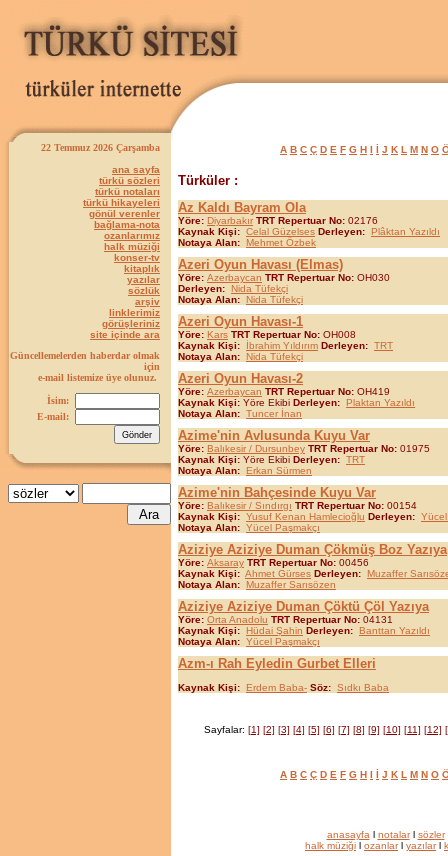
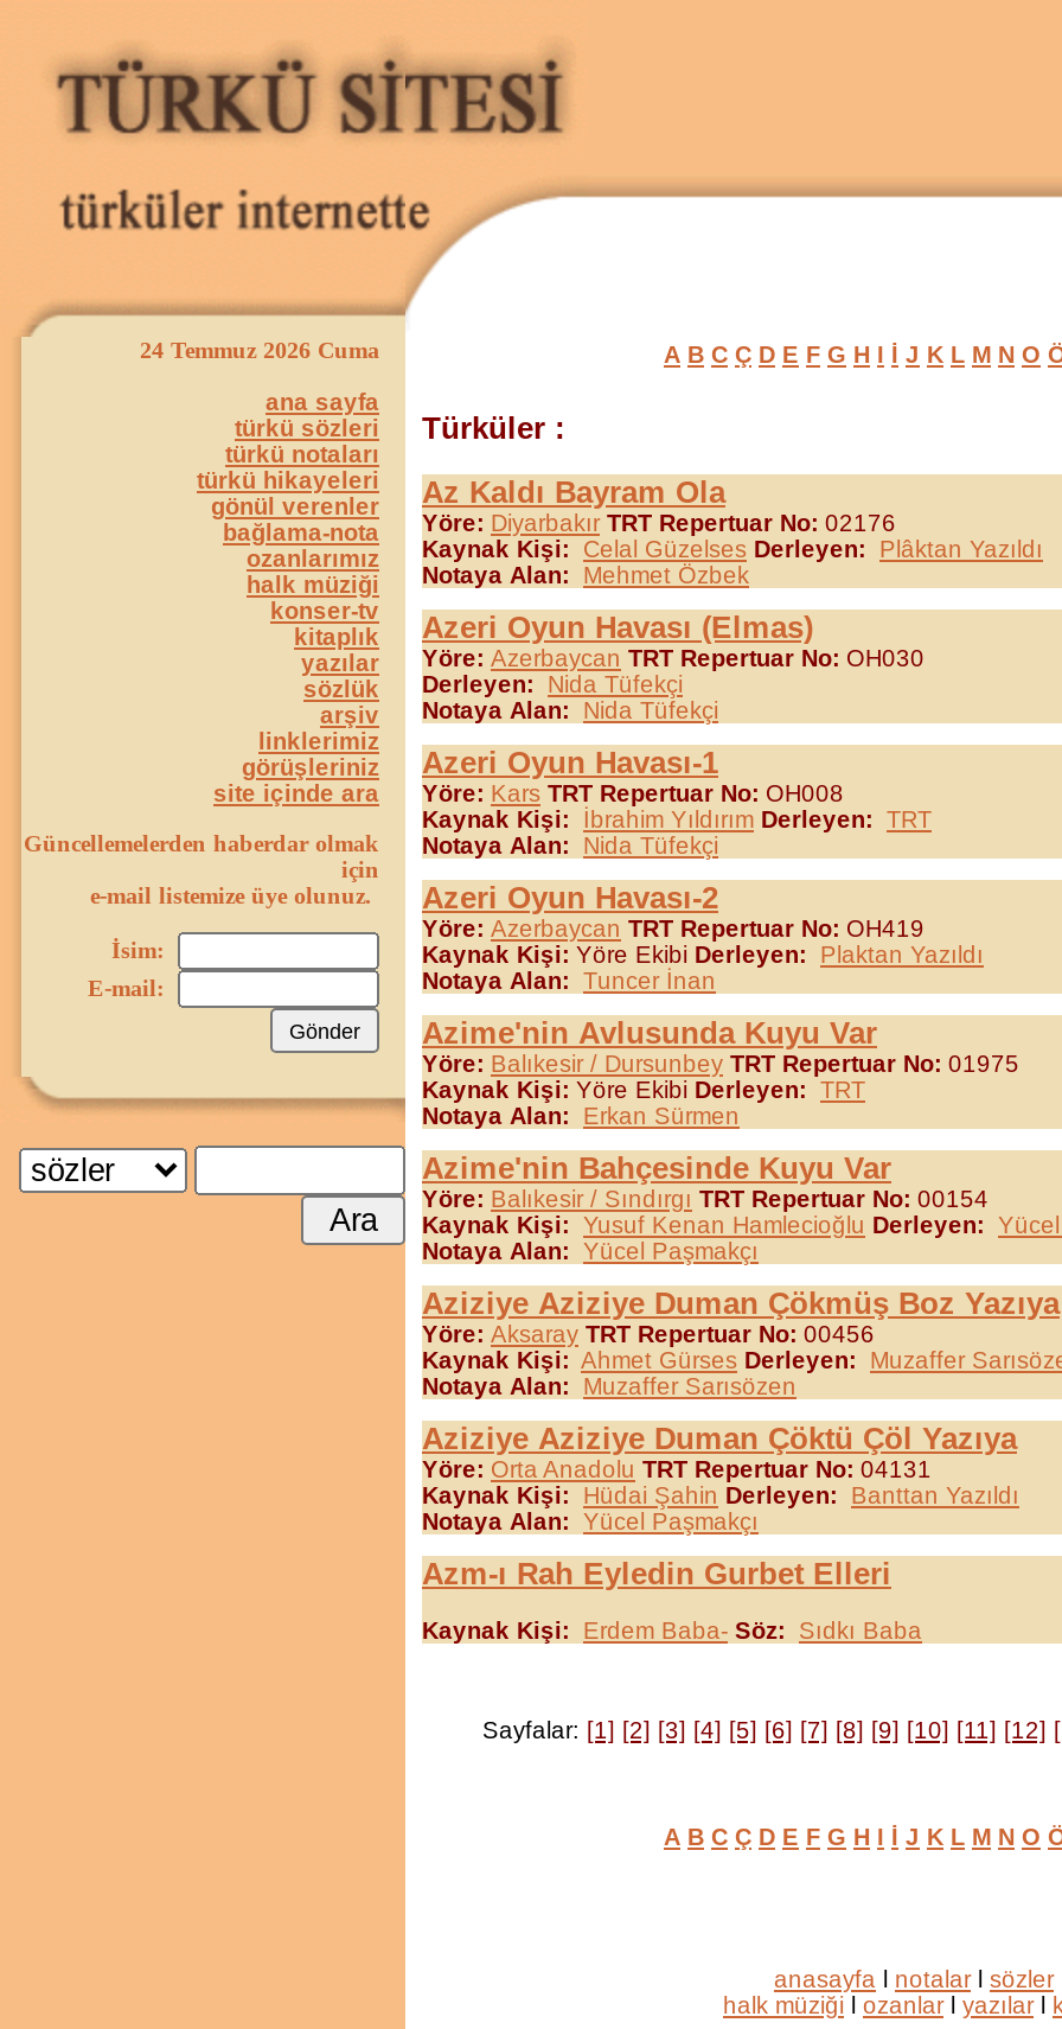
[41,142,160,153] 22 Temmuz 2026 Çarşamba -> [140,337,379,363] 24 Temmuz 2026 Cuma

